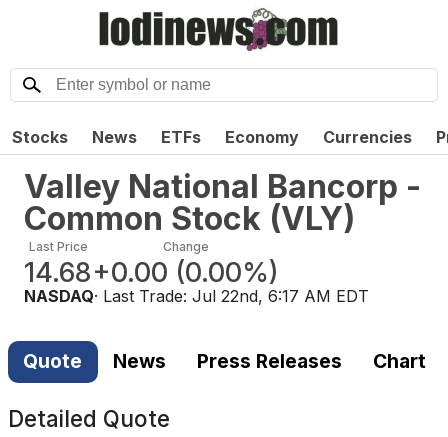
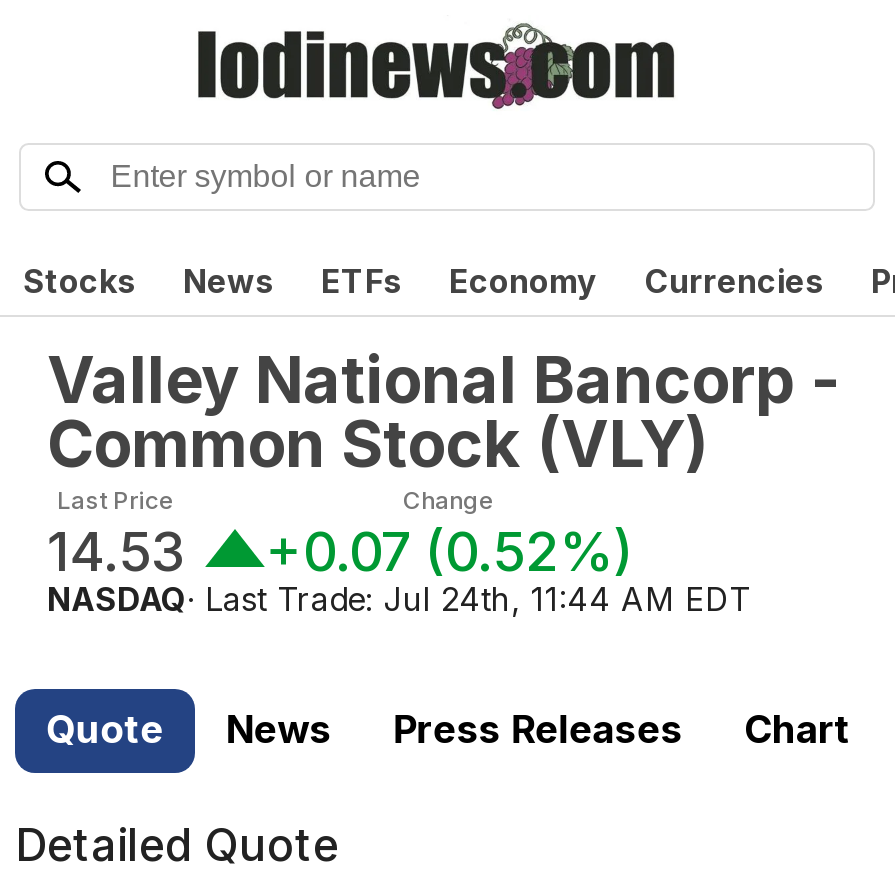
[24,256,92,289] 14.68 -> [47,518,185,584] 14.53
[92,256,279,289] +0.00 (0.00%) -> [265,518,633,584] +0.07 (0.52%)
[24,286,369,306] NASDAQ · Last Trade: Jul 22nd, 6:17 AM EDT -> [47,578,751,618] NASDAQ · Last Trade: Jul 24th, 11:44 AM EDT

